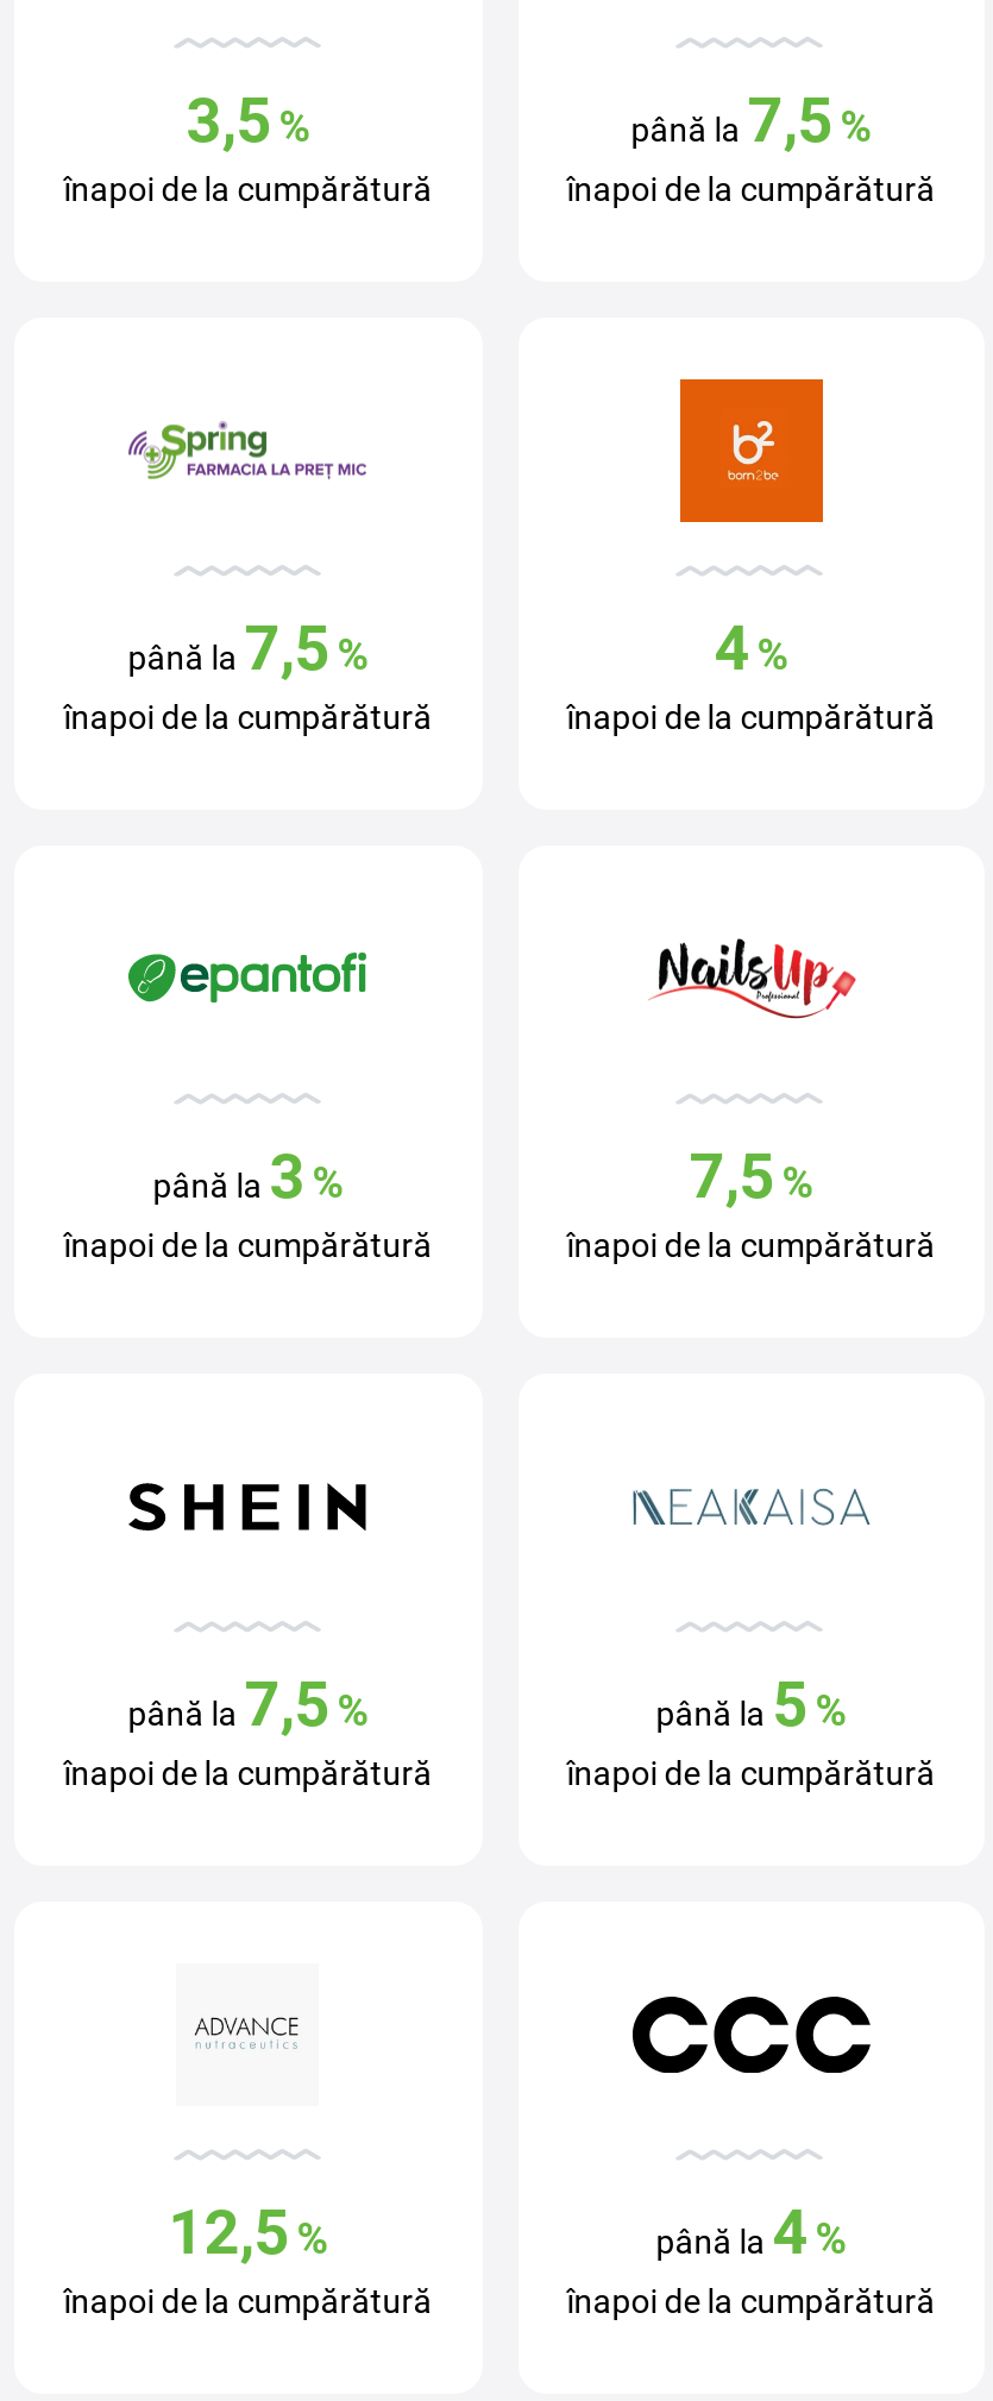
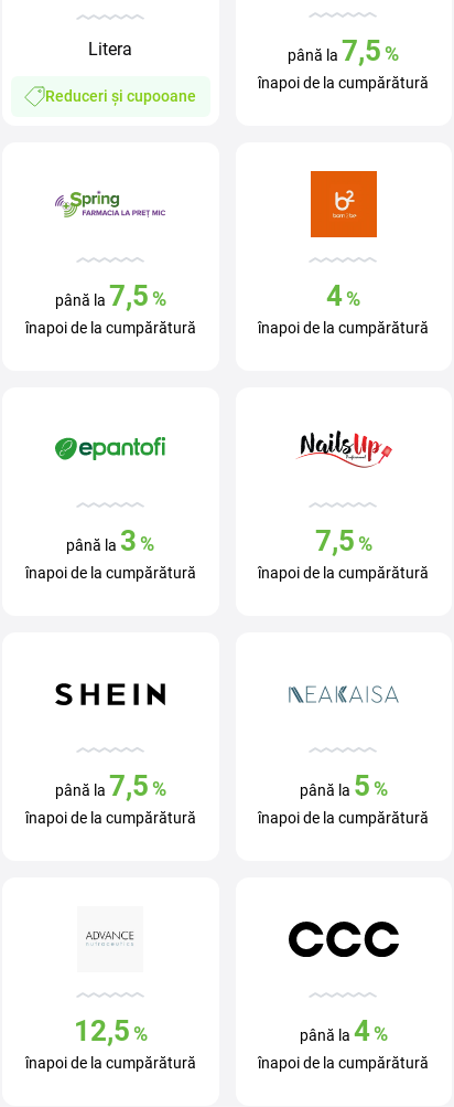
[64,84,432,208] 3,5 % | înapoi de la cumpărătură -> [45,39,196,105] Litera | Reduceri și cupooane

